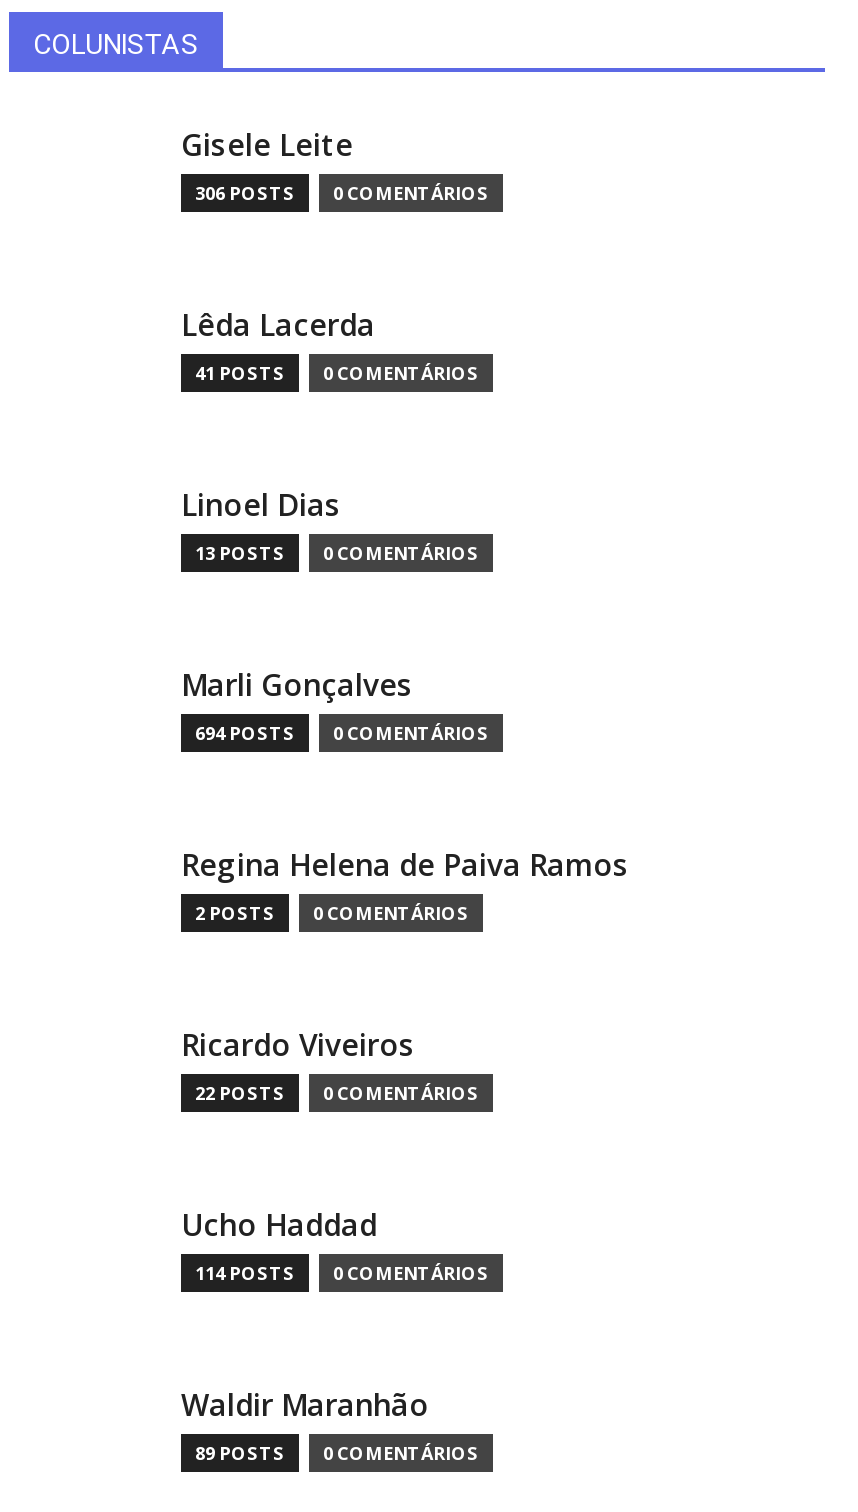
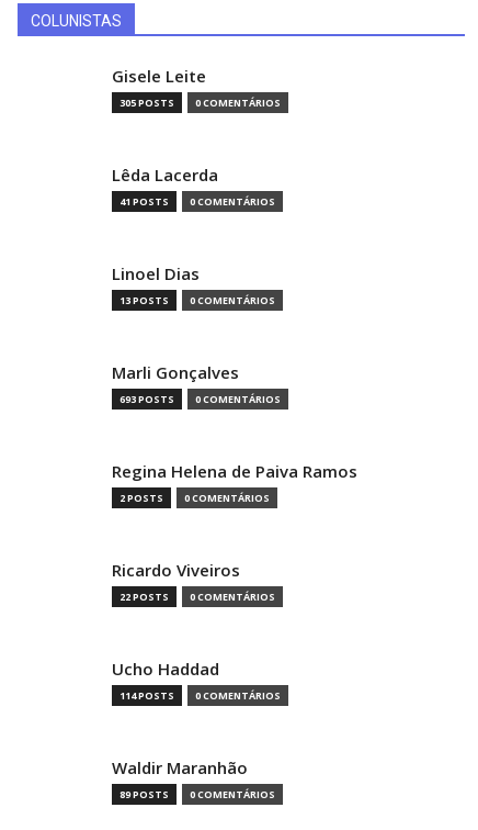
[195,180,489,206] 306 POSTS 0 COMENTÁRIOS -> [119,96,281,110] 305 POSTS 0 COMENTÁRIOS
[195,720,489,746] 694 POSTS 0 COMENTÁRIOS -> [119,392,281,406] 693 POSTS 0 COMENTÁRIOS

